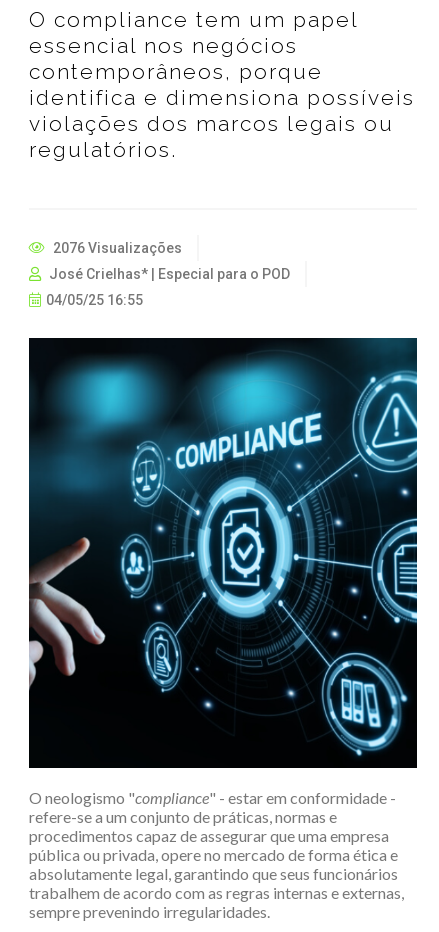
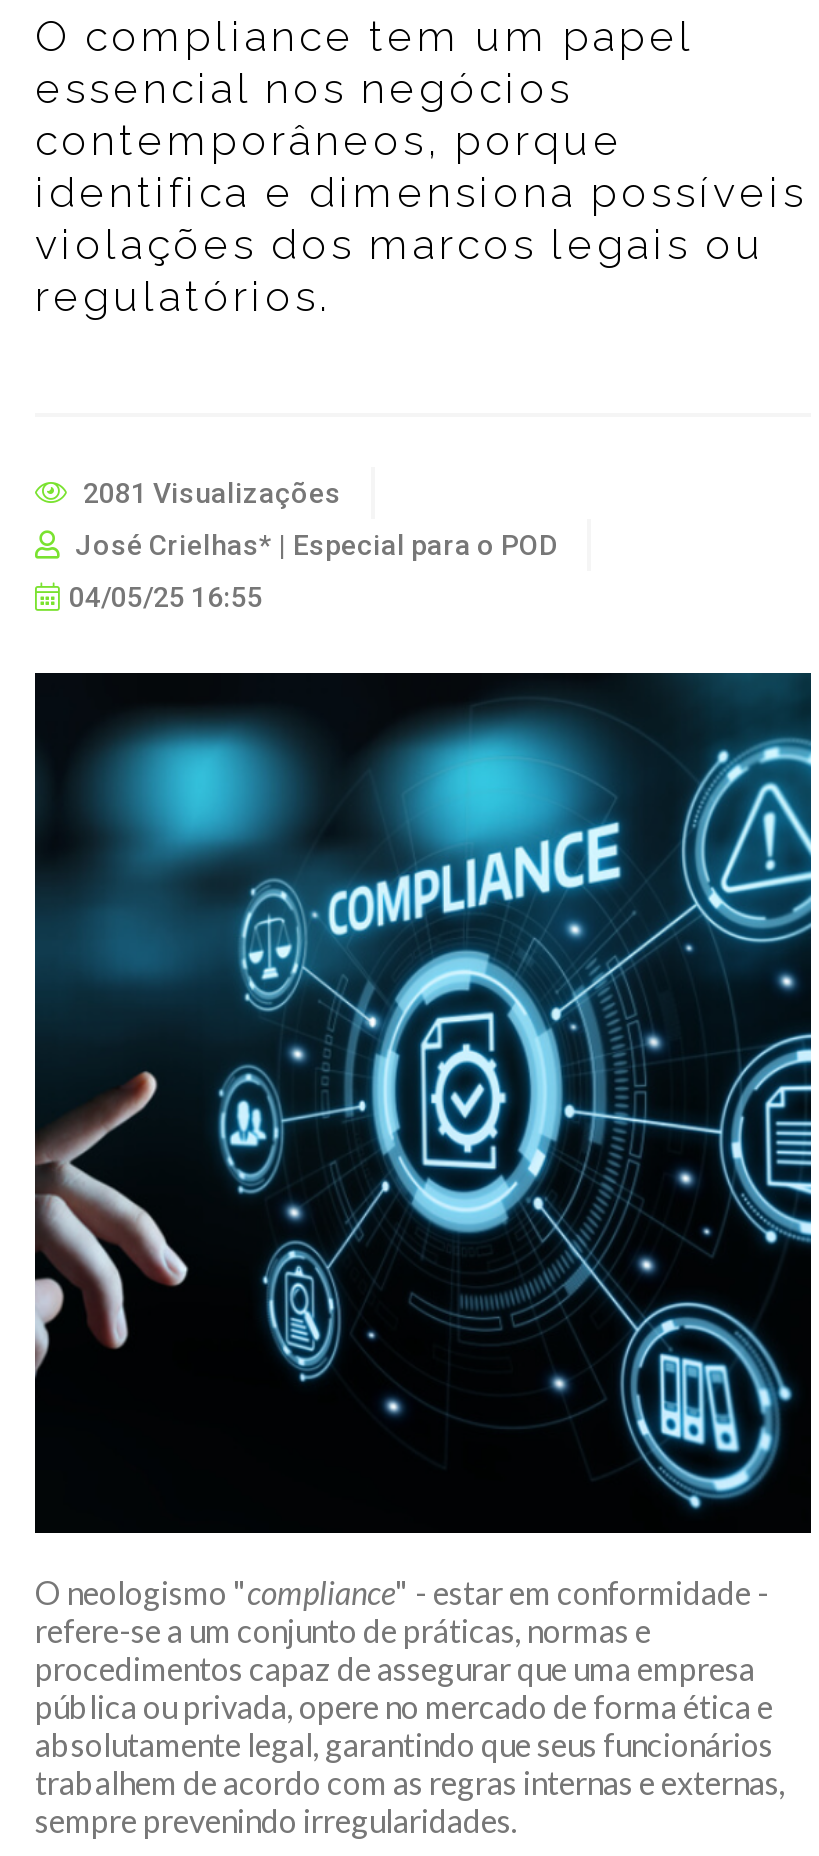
[50,240,182,256] 2076 Visualizações -> [77,477,341,509] 2081 Visualizações

